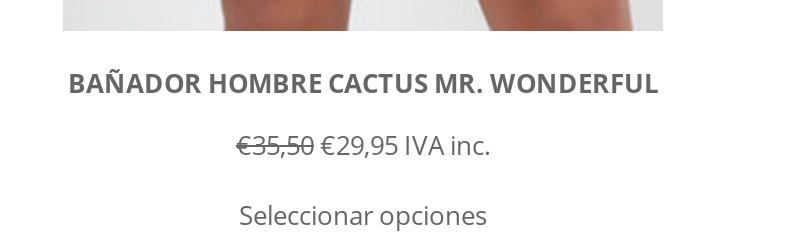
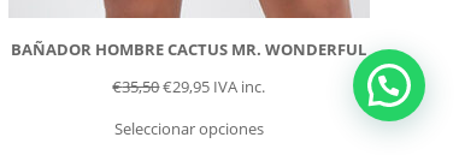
none -> [351,48,428,127] [image]

